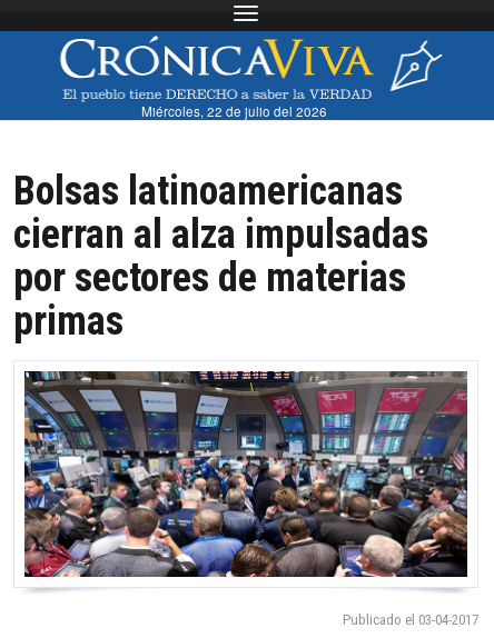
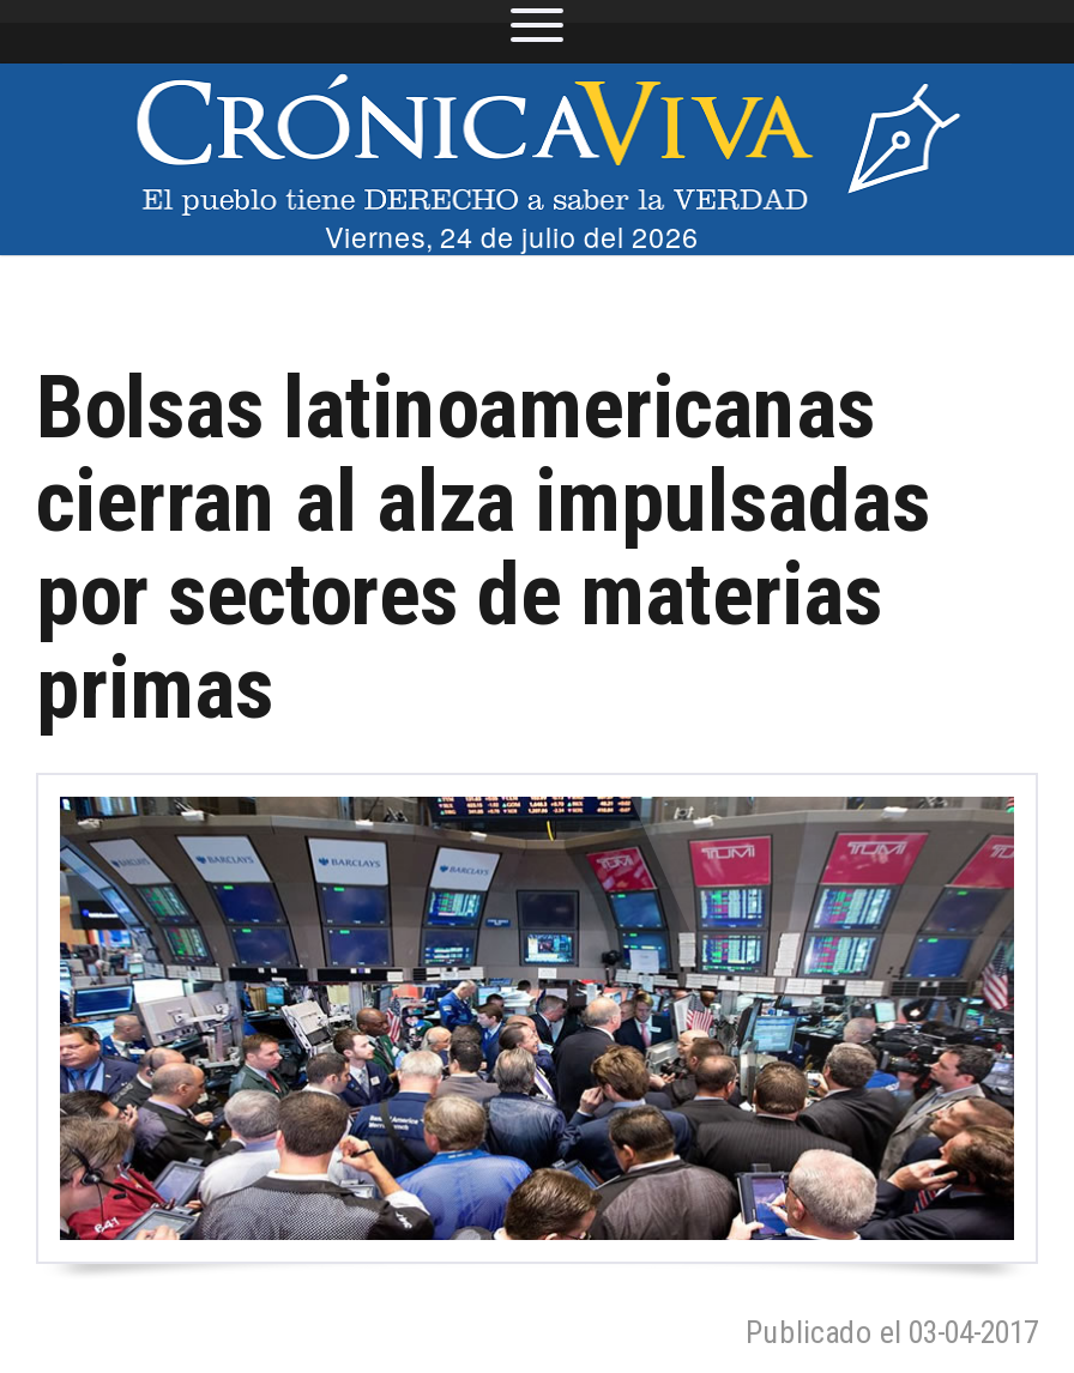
[141,102,327,119] Miércoles, 22 de julio del 2026 -> [325,216,699,254] Viernes, 24 de julio del 2026

